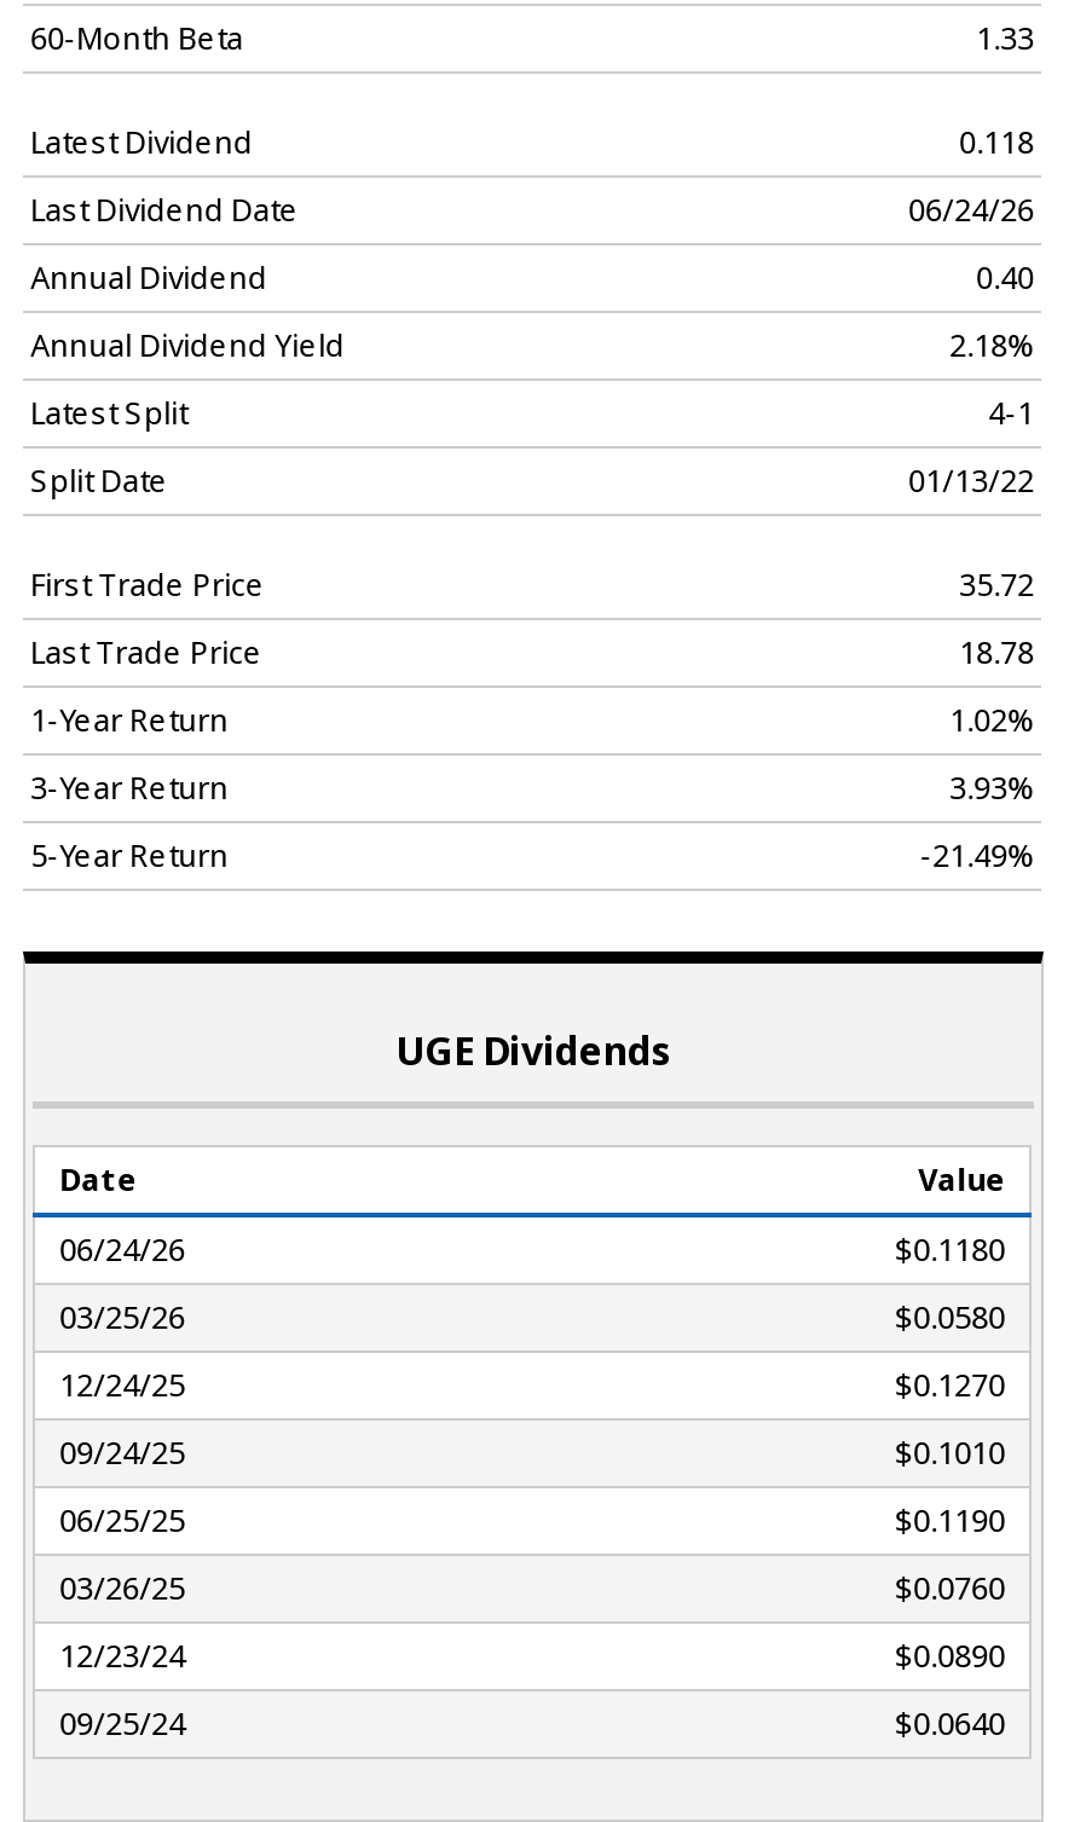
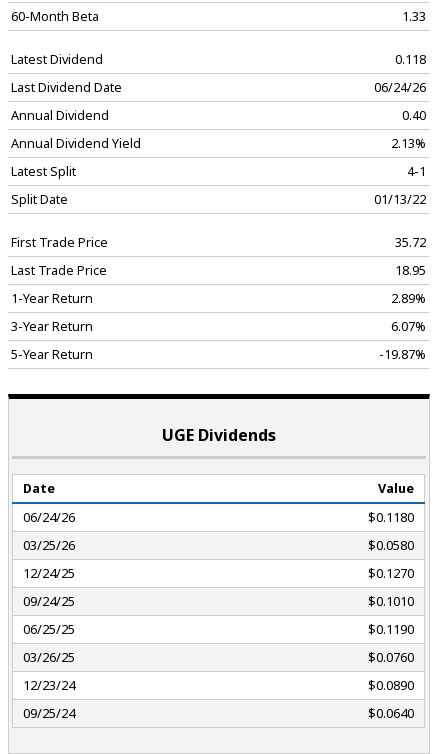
[950,325,1034,366] 2.18% -> [391,135,426,152] 2.13%
[959,632,1034,673] 18.78 -> [395,262,426,279] 18.95
[950,700,1034,741] 1.02% -> [391,290,426,307] 2.89%
[950,768,1034,809] 3.93% -> [391,318,426,335] 6.07%
[921,835,1034,877] -21.49% -> [379,346,426,363] -19.87%

